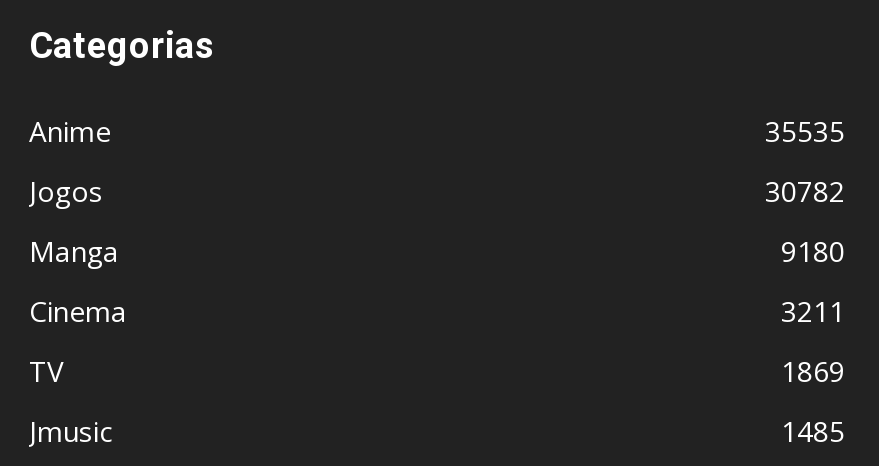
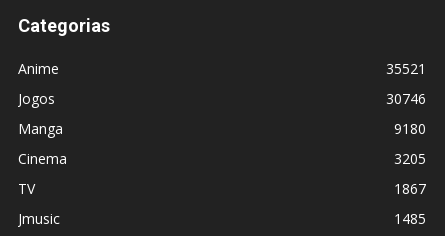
[765,112,845,150] 35535 -> [386,59,426,78] 35521
[765,172,845,210] 30782 -> [386,89,426,108] 30746
[781,292,845,330] 3211 -> [394,149,426,168] 3205
[781,352,845,390] 1869 -> [394,179,426,198] 1867

